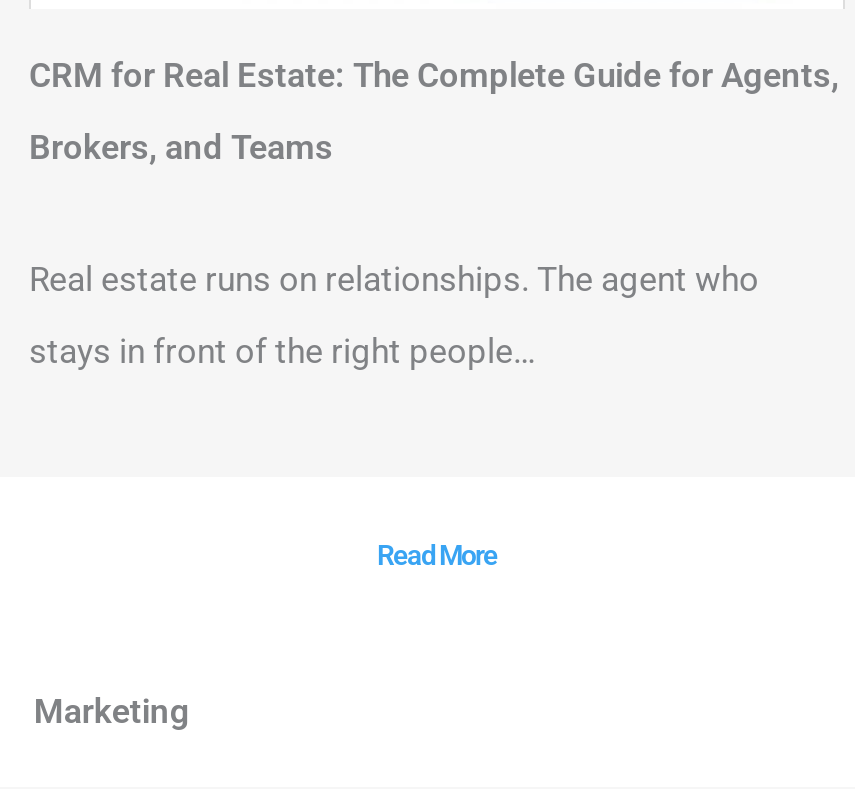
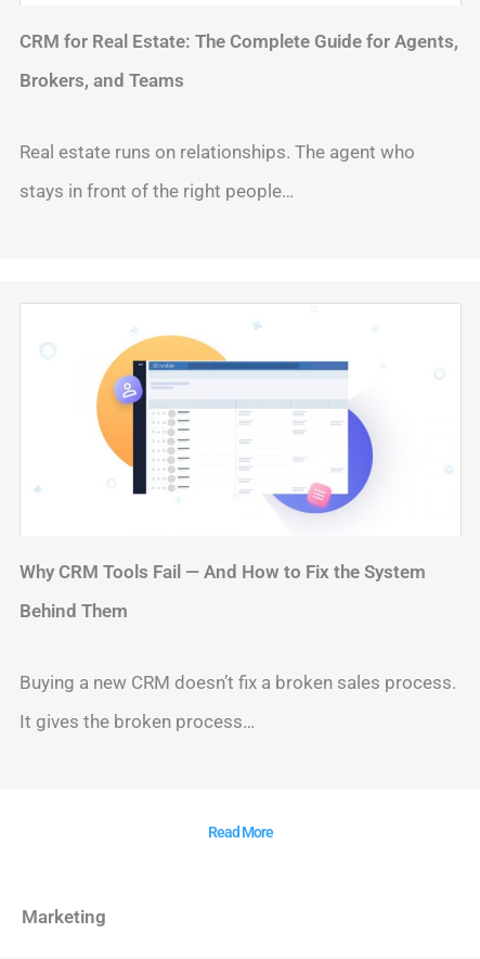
none -> [20,561,456,732] Why CRM Tools Fail — And How to Fix the System | Behind Them | Buying a new CRM doesn’t fix a broken sales process. | It gives the broken process…
none -> [95,322,376,515] [image]

